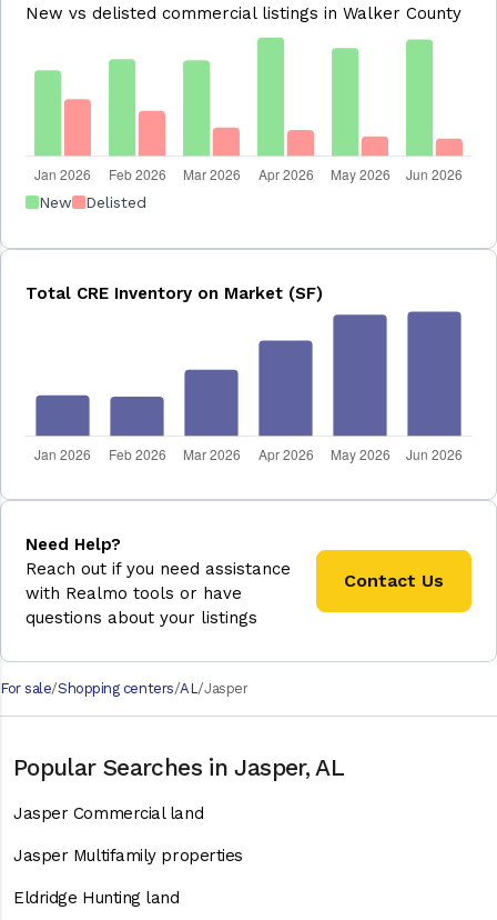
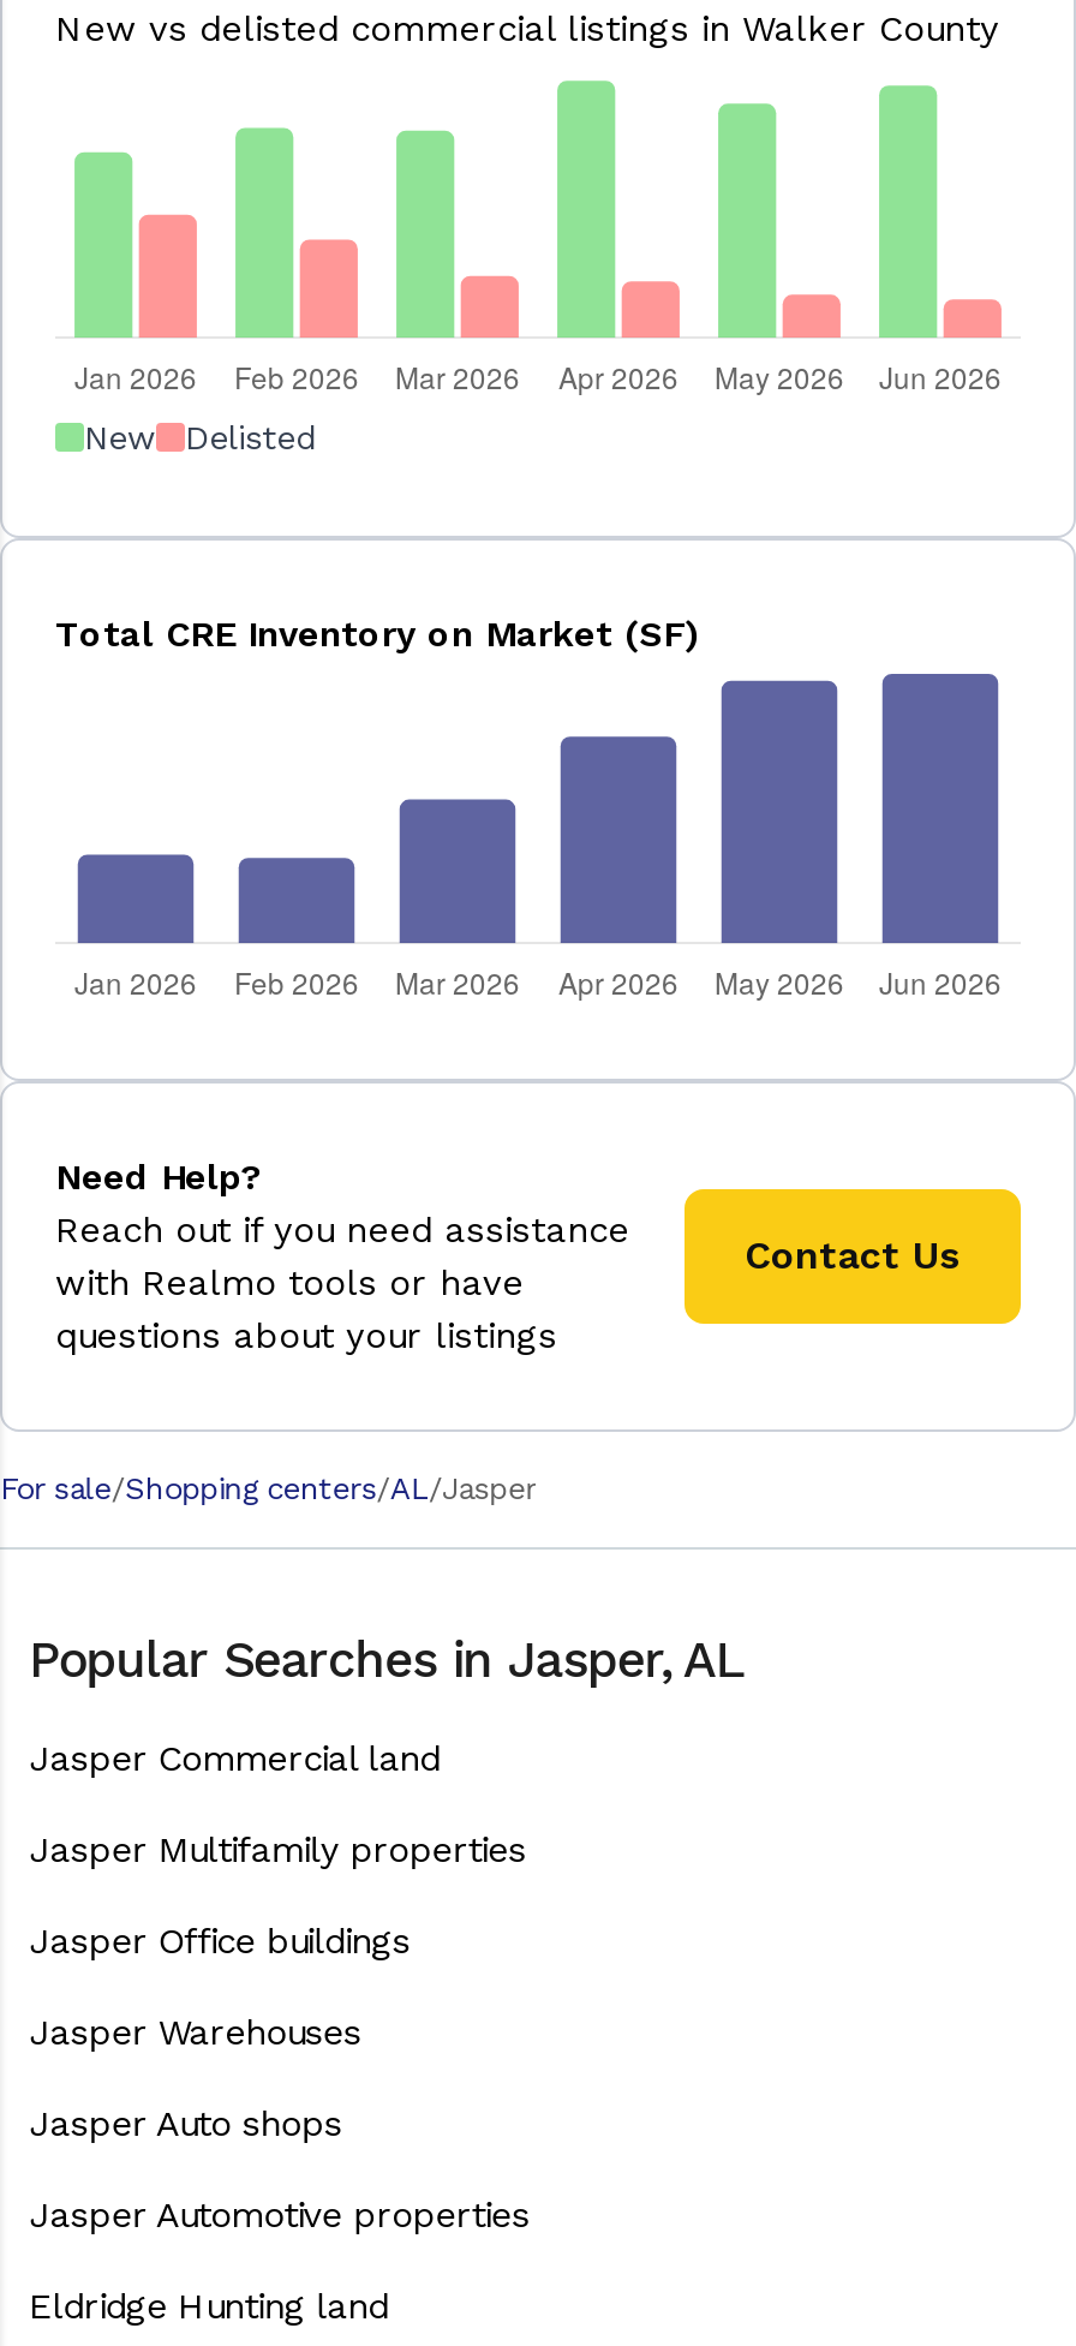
none -> [29,1919,529,2236] Jasper Office buildings | Jasper Warehouses | Jasper Auto shops | Jasper Automotive properties

